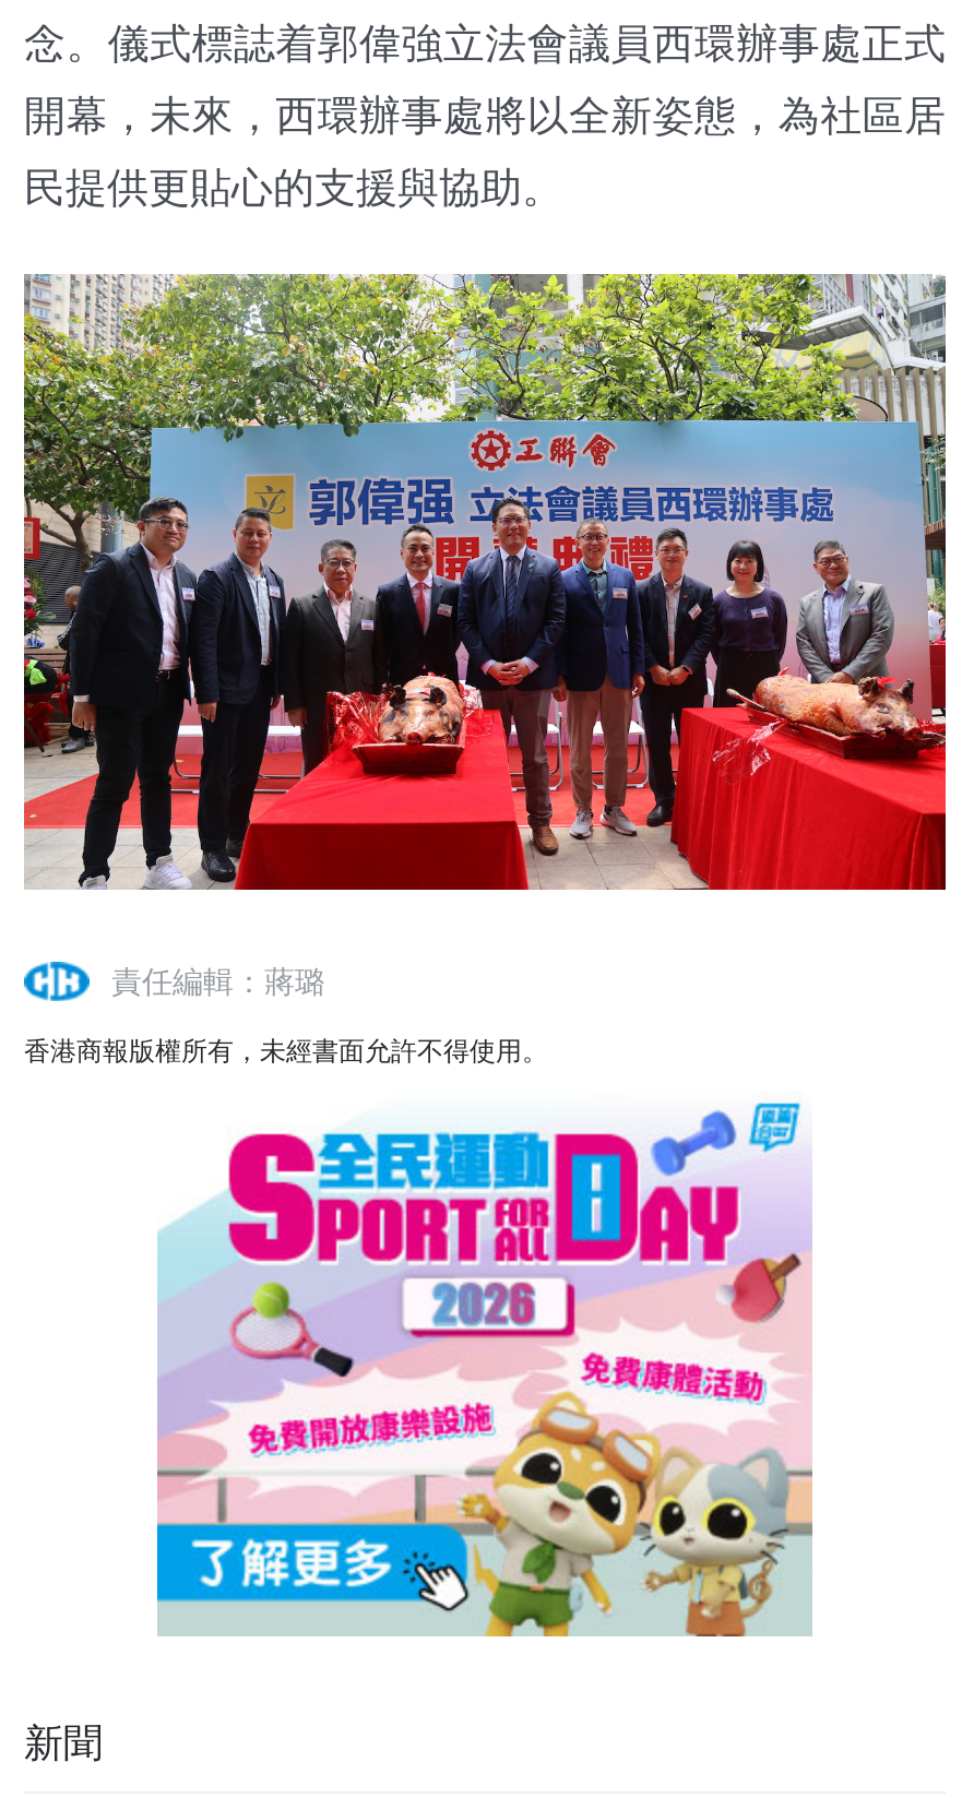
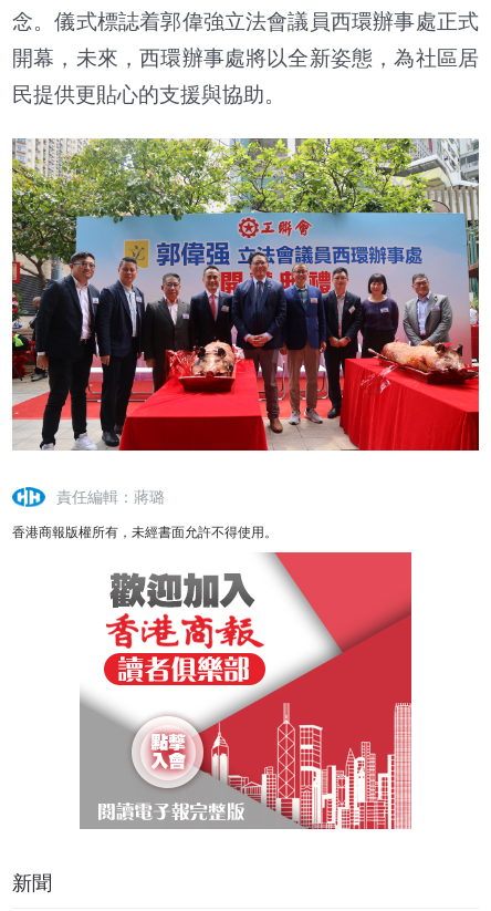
[155,1091,812,1639] [image] -> [80,551,412,830] [image]

